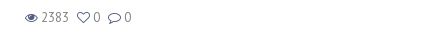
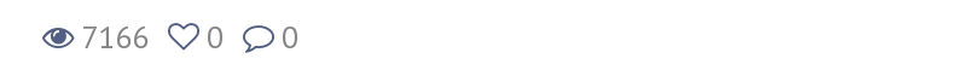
[38,9,131,26] 2383 0 0 -> [74,17,298,58] 7166 0 0

